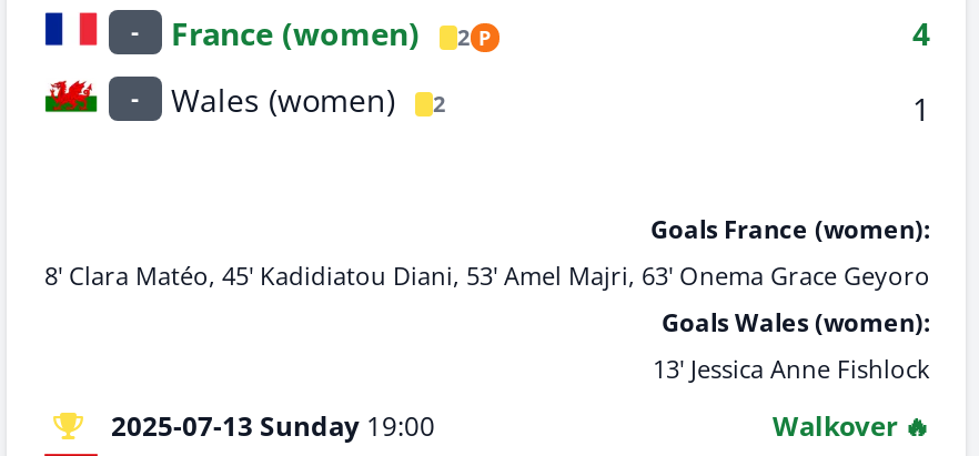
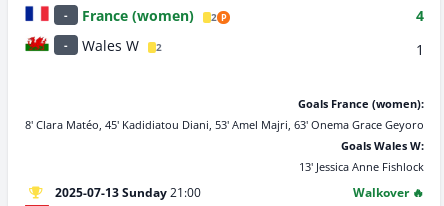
[171,79,395,121] Wales (women) -> [82,36,139,55] Wales W
[662,305,930,338] Goals Wales (women): -> [341,138,424,153] Goals Wales W:
[111,407,435,445] 2025-07-13 Sunday 19:00 -> [55,184,201,201] 2025-07-13 Sunday 21:00

